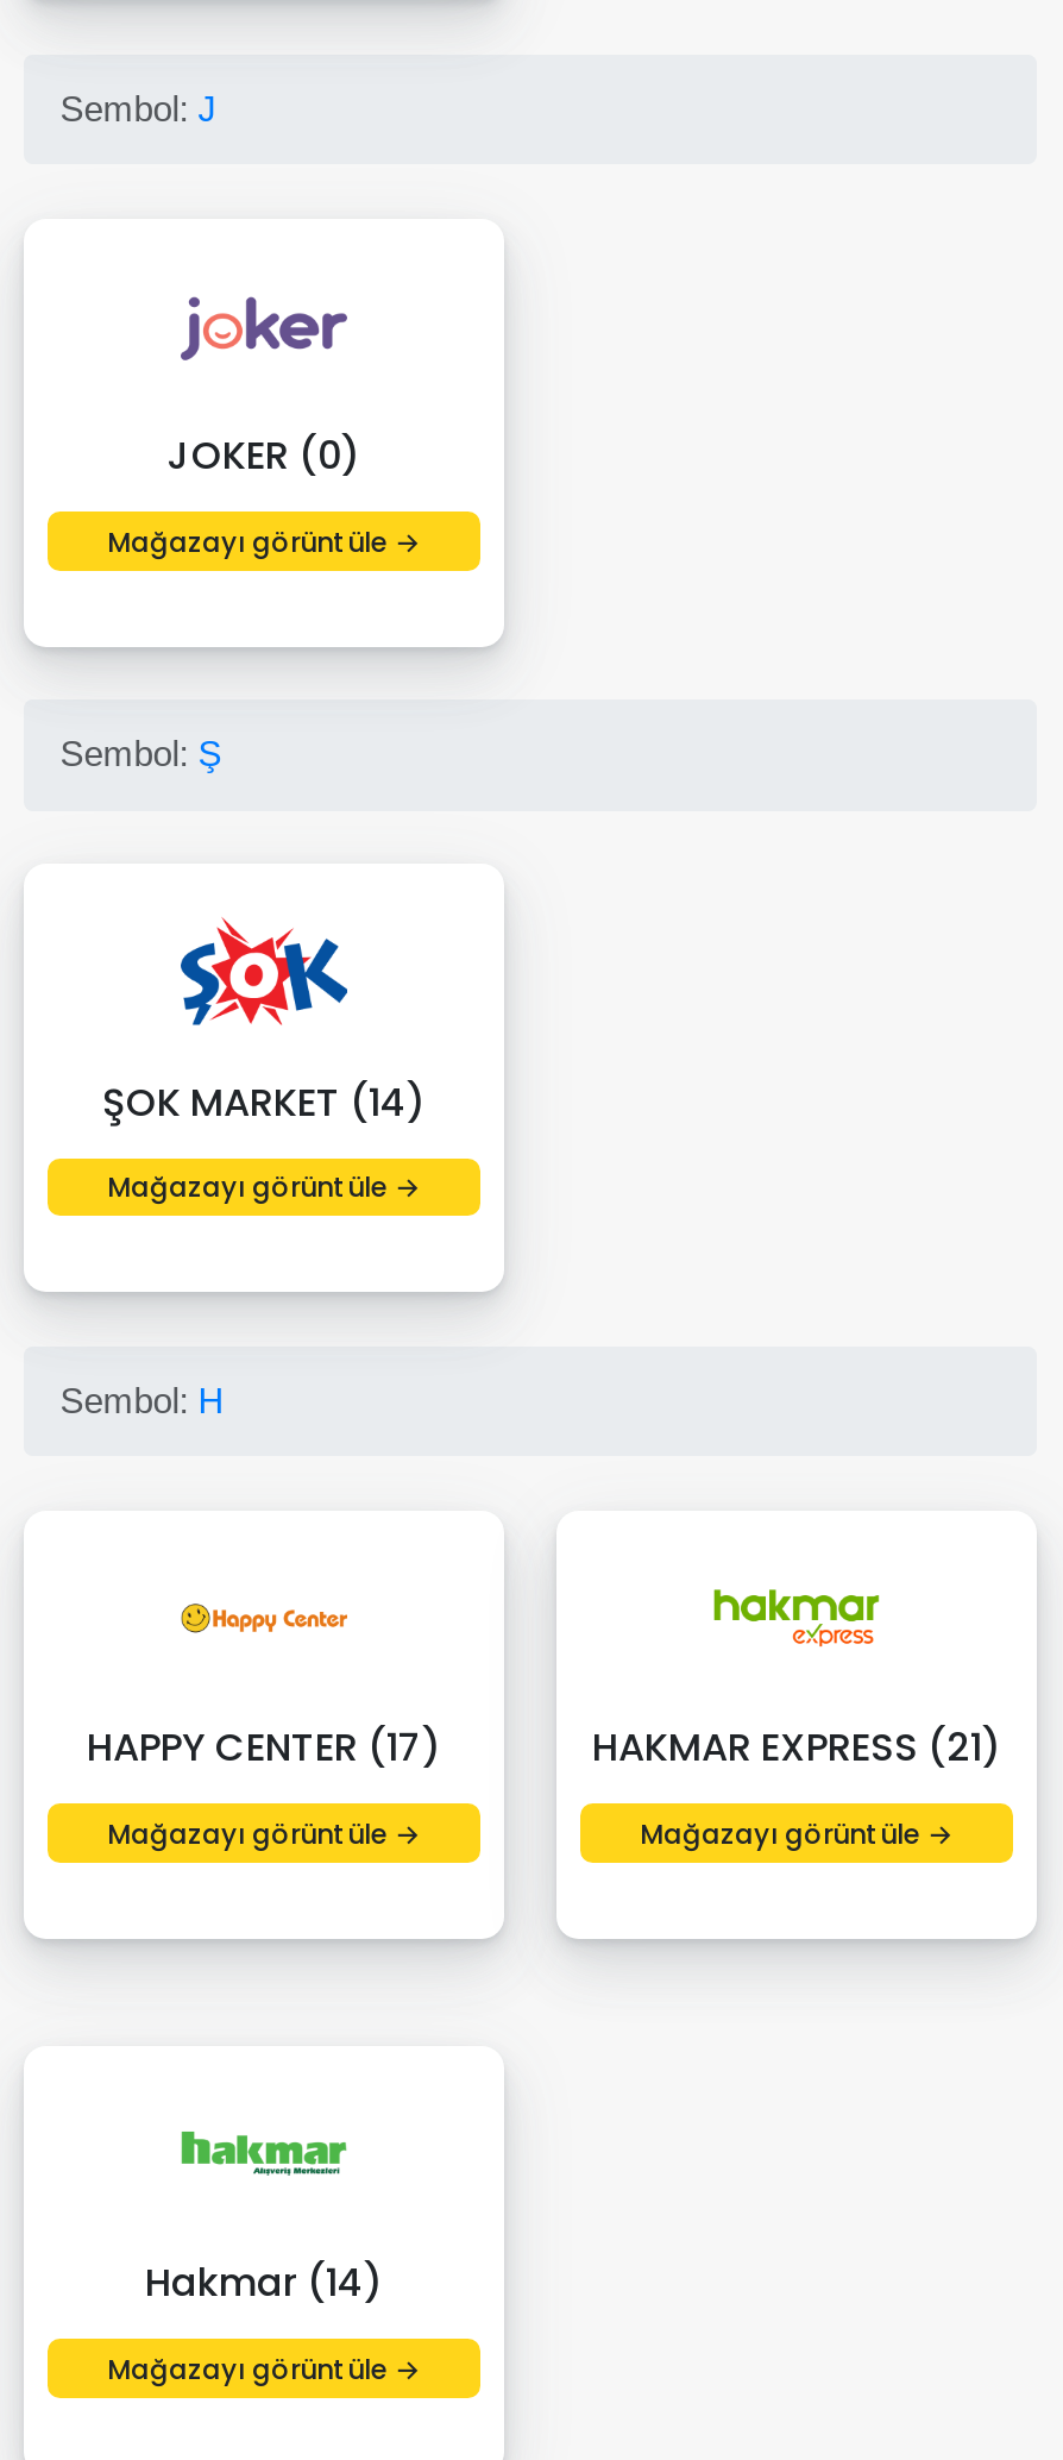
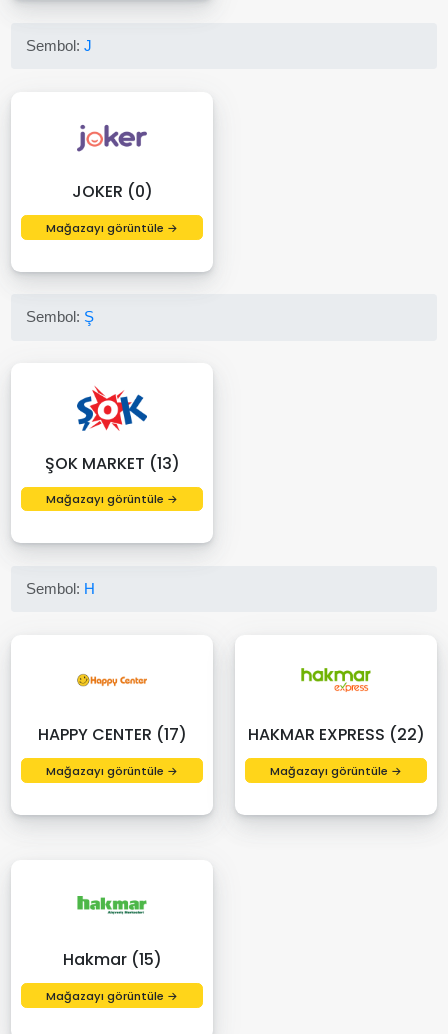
[102,1074,426,1129] ŞOK MARKET (14) -> [44,451,179,474] ŞOK MARKET (13)
[592,1720,1001,1775] HAKMAR EXPRESS (21) -> [247,723,424,746] HAKMAR EXPRESS (22)
[145,2255,383,2310] Hakmar (14) -> [62,948,161,971] Hakmar (15)

